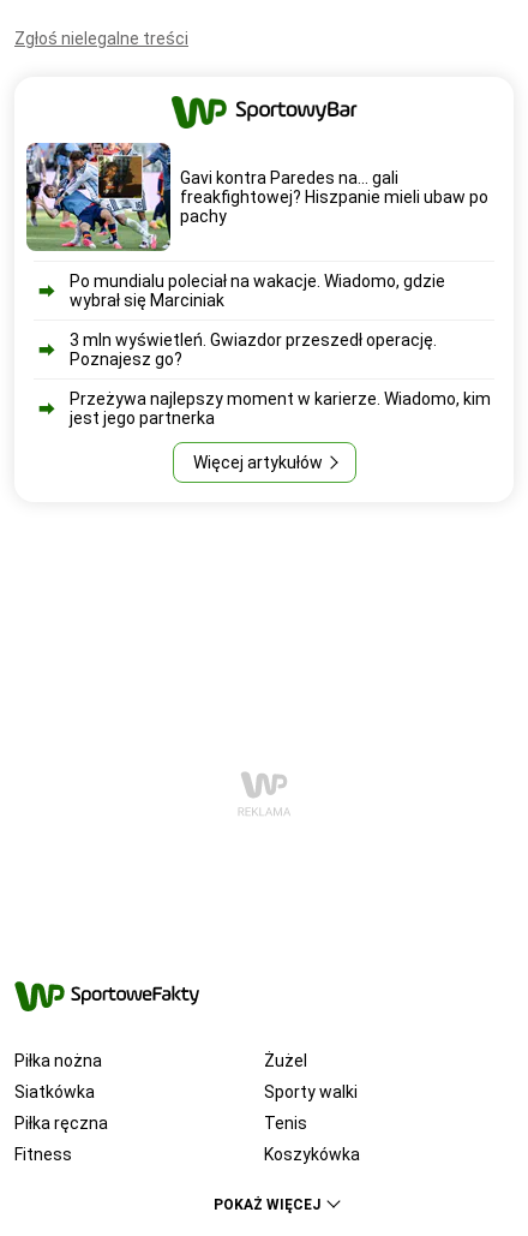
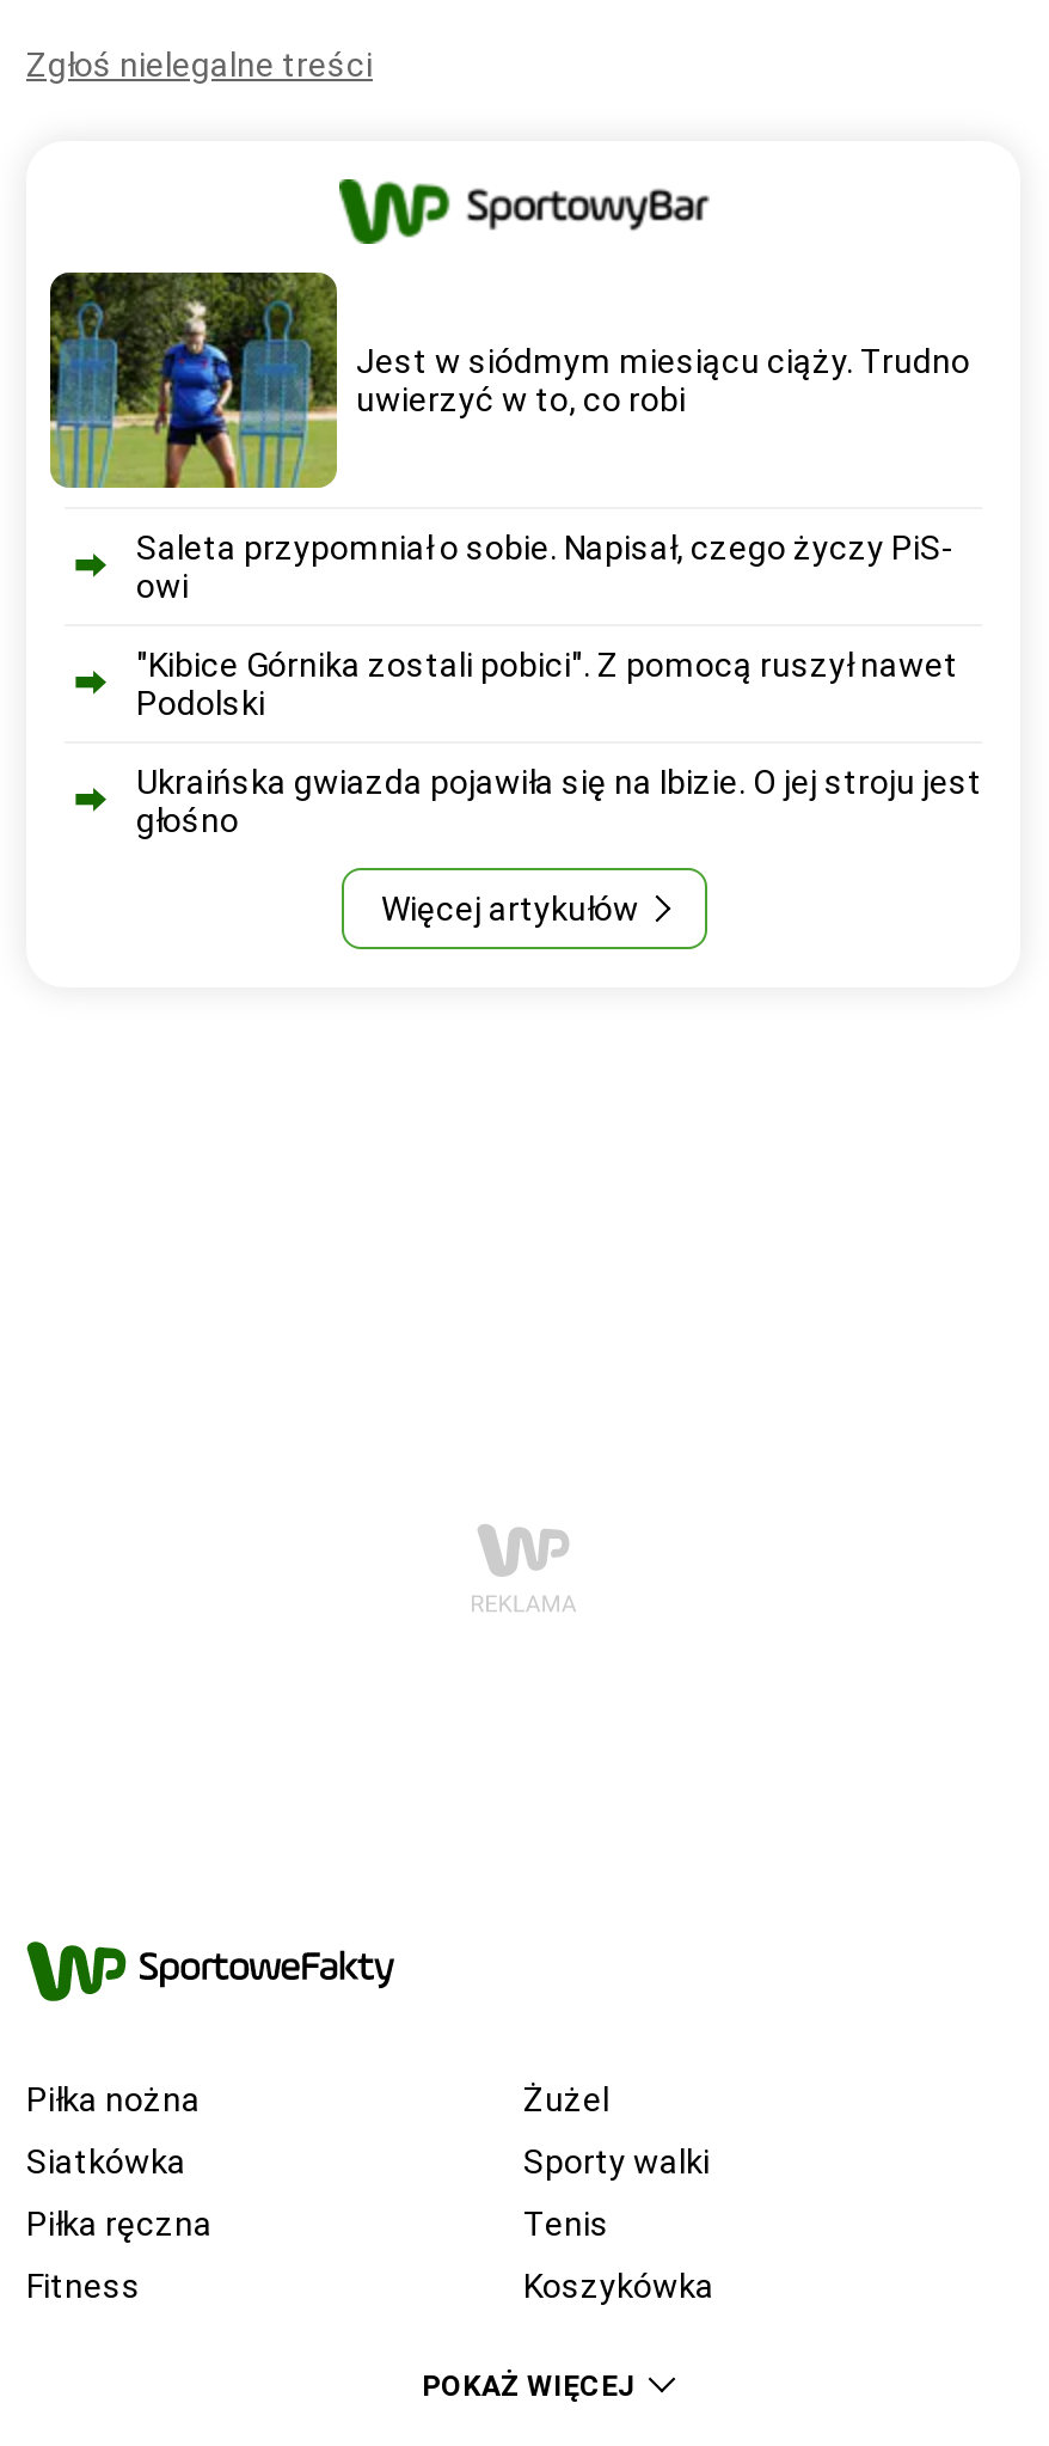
[25,142,488,252] [image] | Gavi kontra Paredes na... gali | freakfightowej? Hiszpanie mieli ubaw po | pachy -> [48,270,970,490] [image] | Jest w siódmym miesiącu ciąży. Trudno | uwierzyć w to, co robi
[70,271,445,310] Po mundialu poleciał na wakacje. Wiadomo, gdzie | wybrał się Marciniak -> [136,528,953,605] Saleta przypomniał o sobie. Napisał, czego życzy PiS- | owi
[70,330,437,369] 3 mln wyświetleń. Gwiazdor przeszedł operację. | Poznajesz go? -> [136,646,958,722] "Kibice Górnika zostali pobici". Z pomocą ruszył nawet | Podolski
[70,389,491,428] Przeżywa najlepszy moment w karierze. Wiadomo, kim | jest jego partnerka -> [136,763,982,839] Ukraińska gwiazda pojawiła się na Ibizie. O jej stroju jest | głośno

